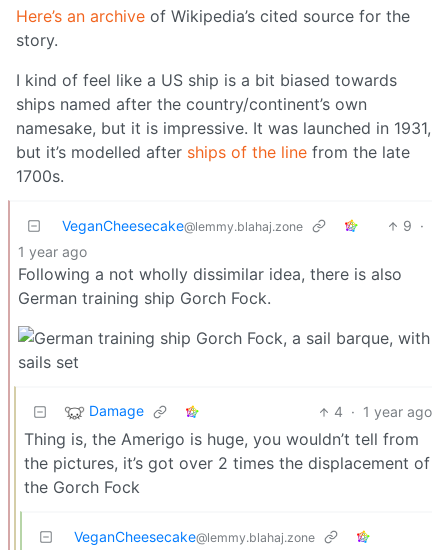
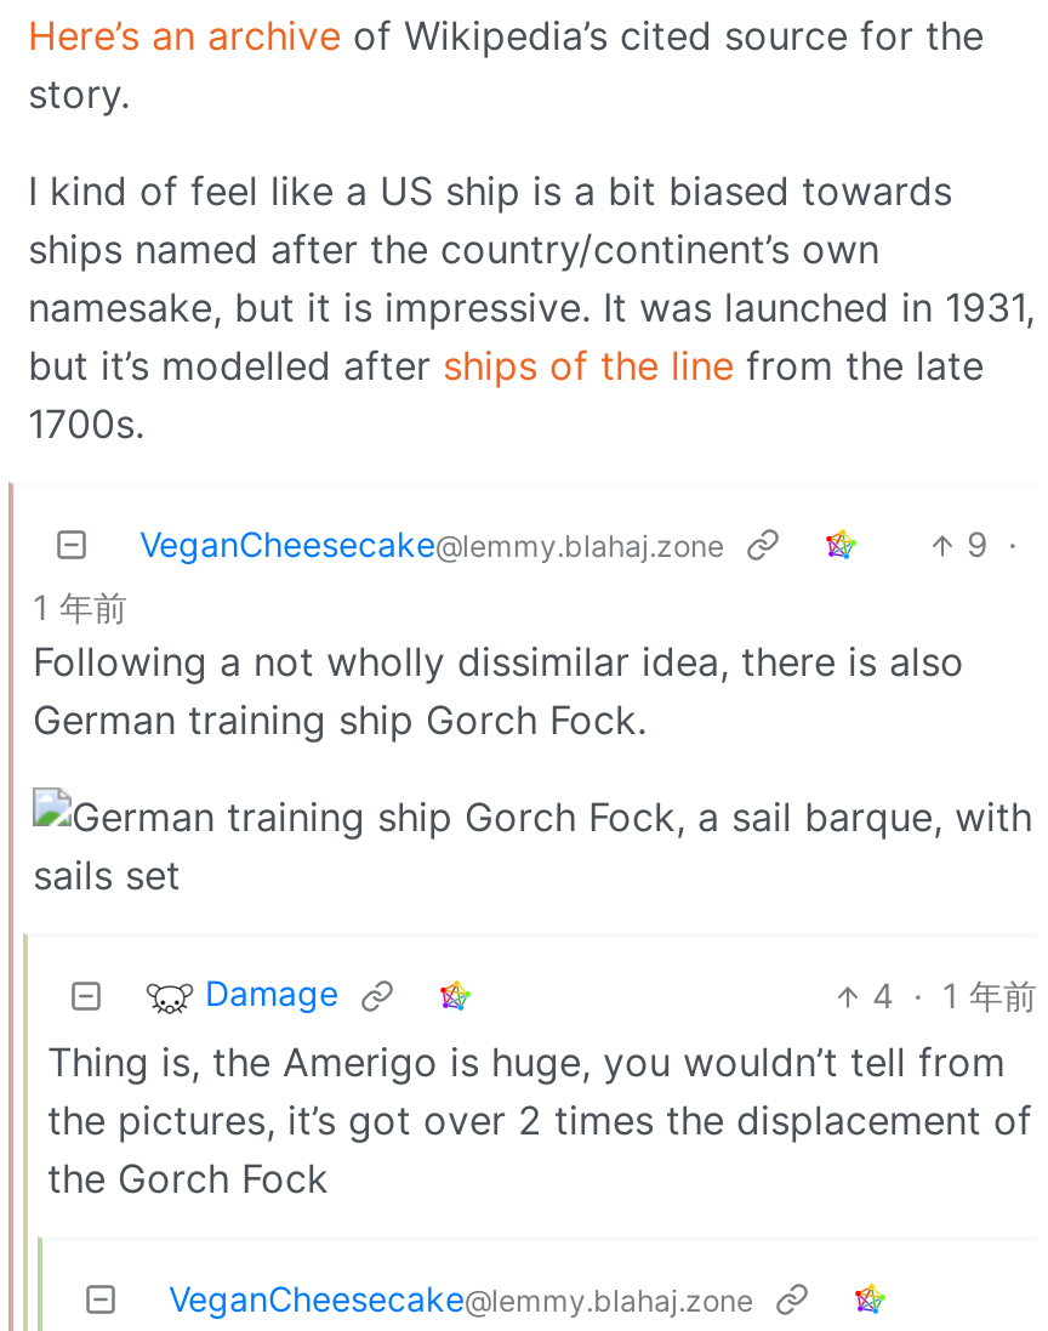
[18,243,87,260] 1 year ago -> [33,587,127,628] 1 年前
[334,403,432,420] 4 · 1 year ago -> [872,975,1037,1016] 4 · 1 年前

